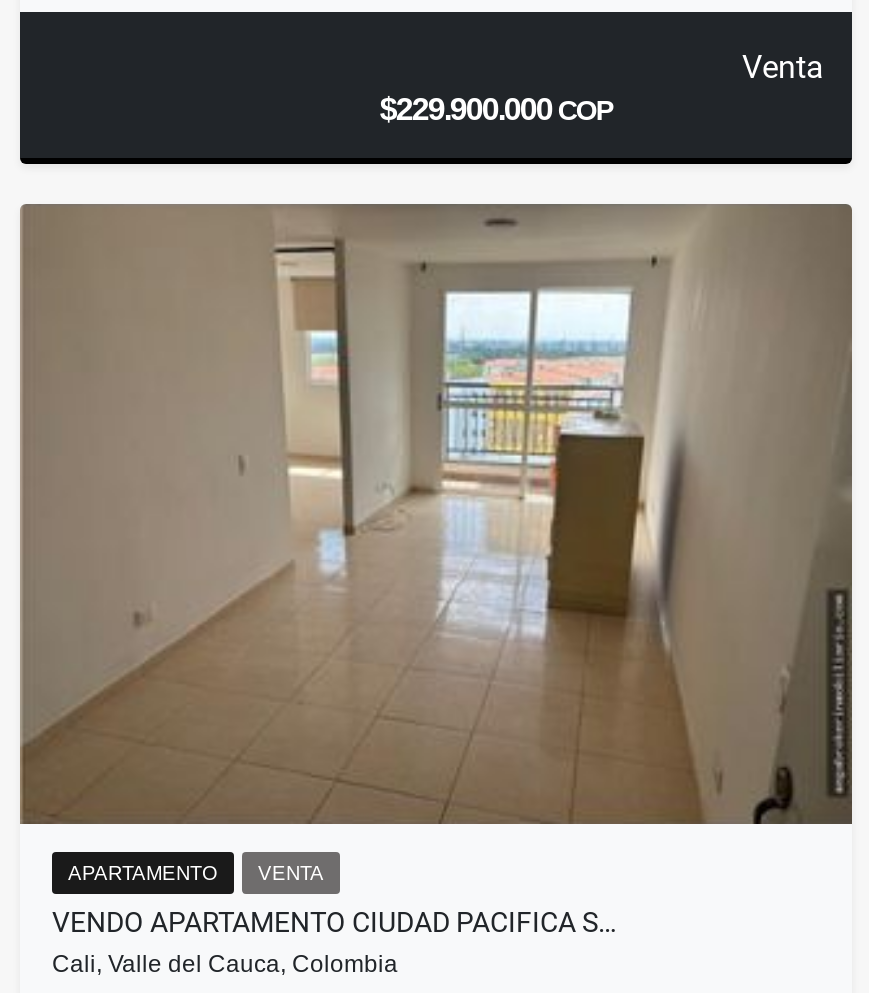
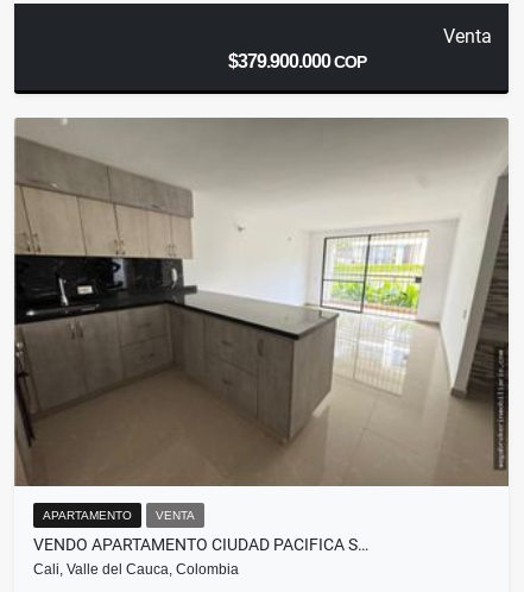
[380,92,612,126] $229.900.000 COP -> [228,51,366,72] $379.900.000 COP
[20,204,852,824] [image] -> [13,118,509,486] [image]

